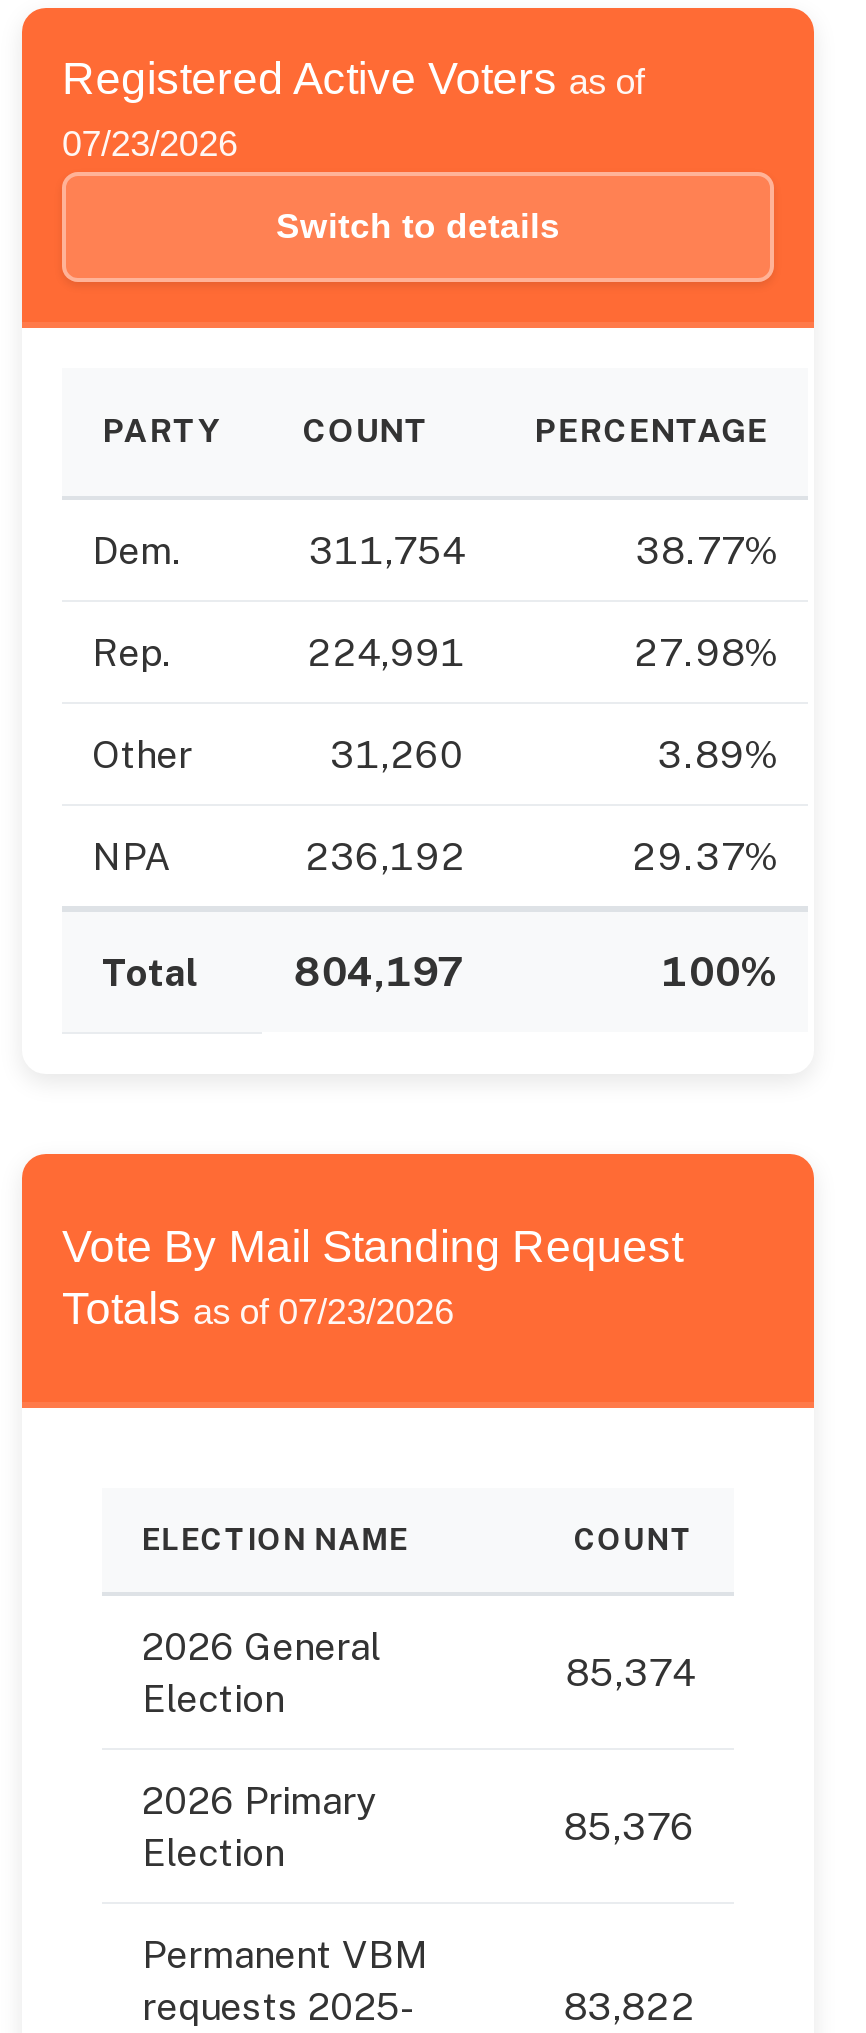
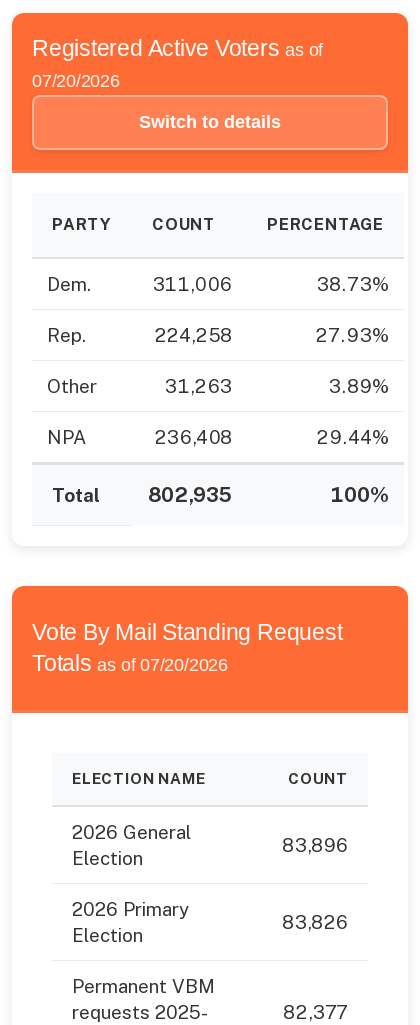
[62,124,238,164] 07/23/2026 -> [32,71,120,91] 07/20/2026
[307,528,464,572] 311,754 -> [152,273,232,295] 311,006
[634,528,778,572] 38.77% -> [316,273,389,295] 38.73%
[305,630,464,674] 224,991 -> [154,324,232,346] 224,258
[632,630,778,674] 27.98% -> [315,324,389,346] 27.93%
[328,732,464,776] 31,260 -> [164,375,232,397] 31,263
[303,834,464,878] 236,192 -> [154,426,232,448] 236,408
[630,834,778,878] 29.37% -> [316,426,389,448] 29.44%
[294,948,464,996] 804,197 -> [148,483,232,507] 802,935
[62,1284,454,1334] Totals as of 07/23/2026 -> [32,651,228,676] Totals as of 07/20/2026
[564,1650,694,1694] 85,374 -> [282,834,348,856] 83,896
[562,1804,694,1848] 85,376 -> [282,911,348,933] 83,826
[562,1984,694,2028] 83,822 -> [283,1001,348,1023] 82,377

